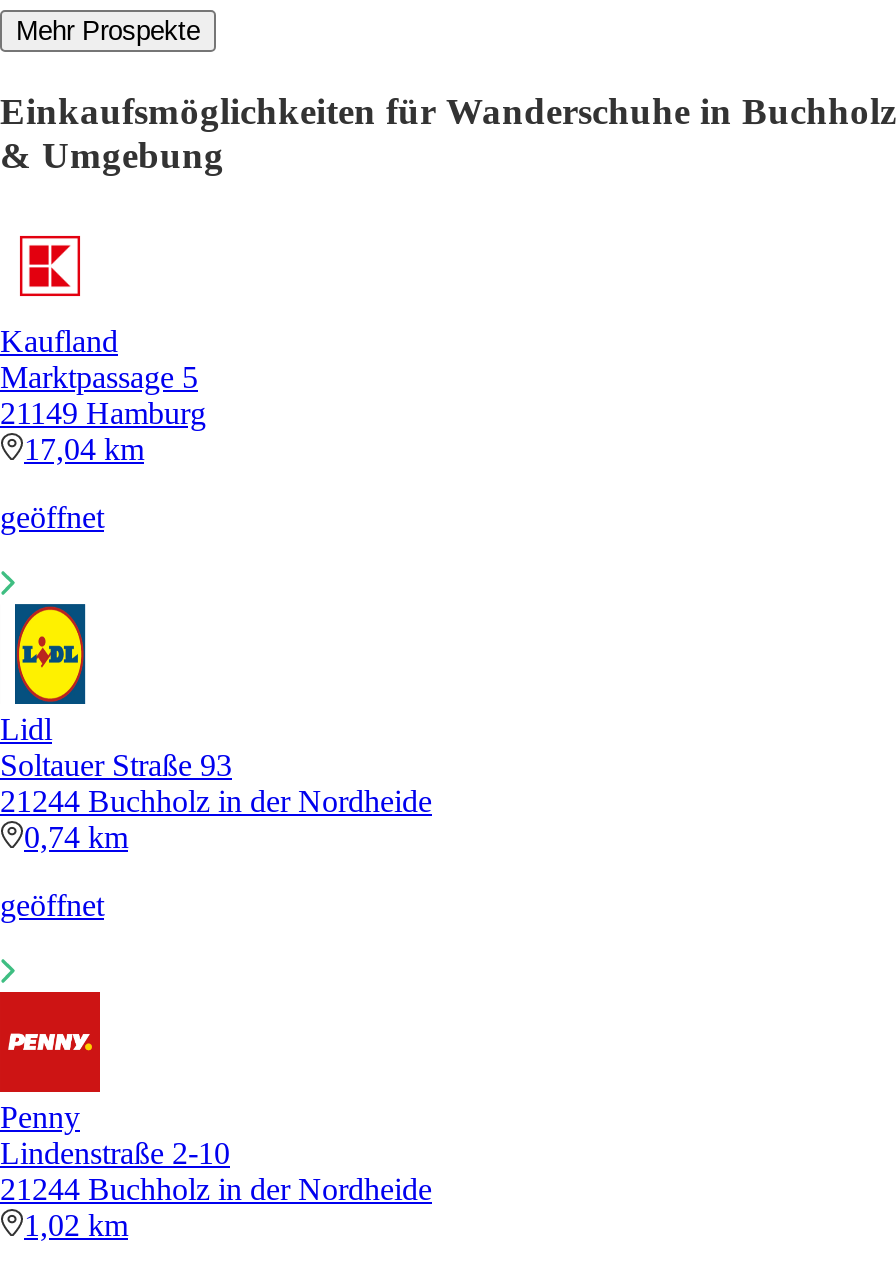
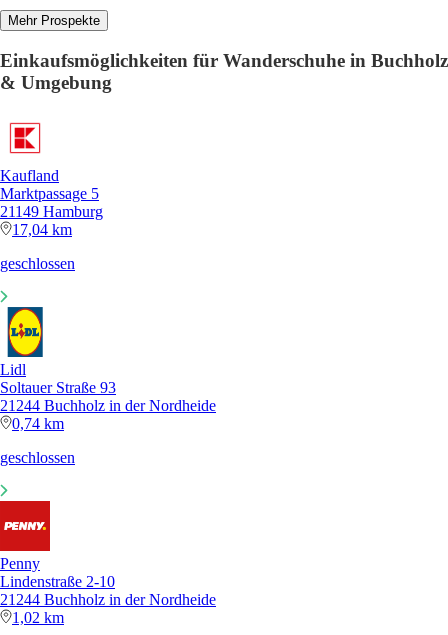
[0,499,104,533] geöffnet -> [0,255,75,272] geschlossen
[0,887,104,921] geöffnet -> [0,449,75,466] geschlossen

